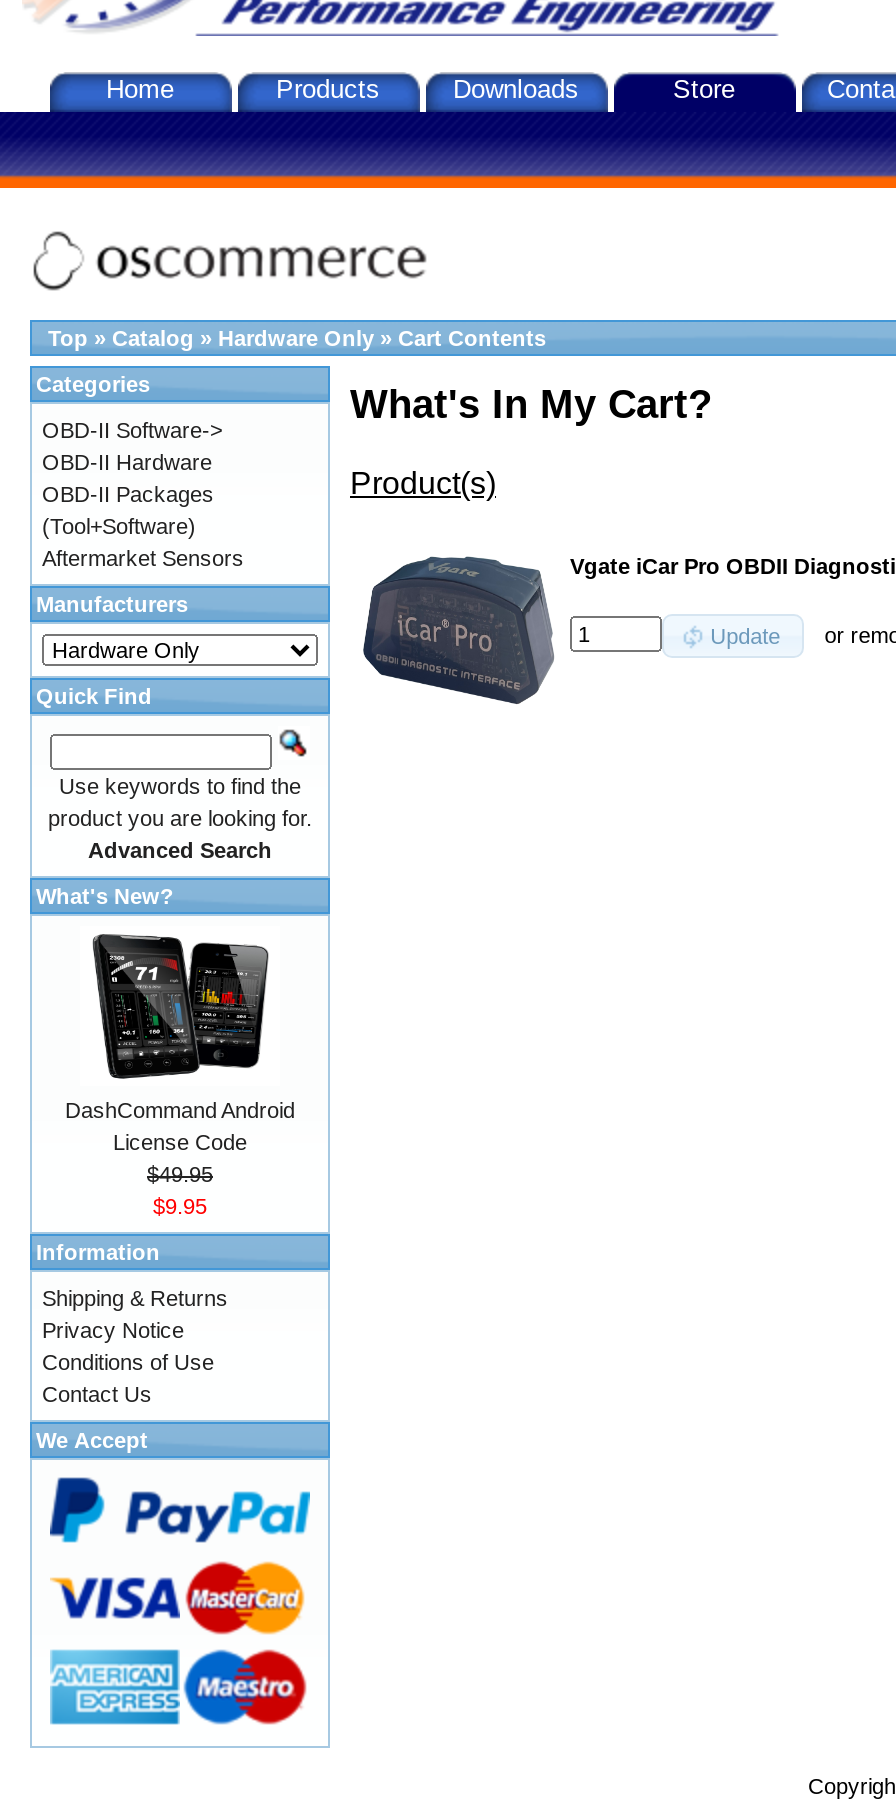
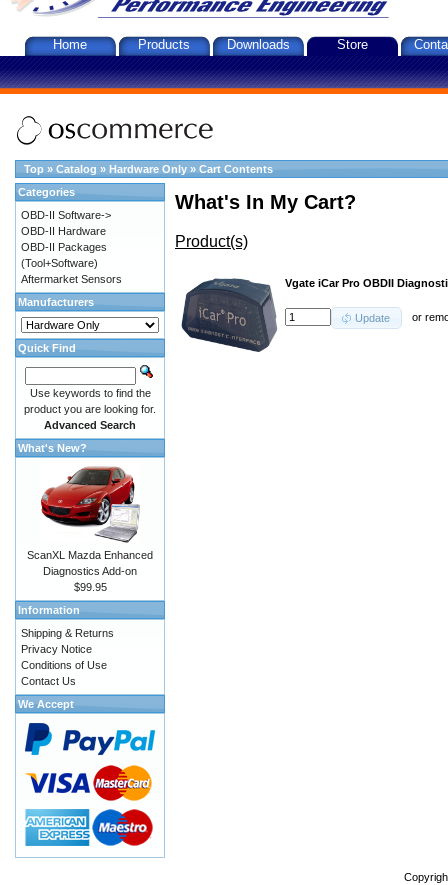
[65,932,295,1218] [image] | DashCommand Android | License Code | $49.95 | $9.95 -> [27,466,153,593] [image] | ScanXL Mazda Enhanced | Diagnostics Add-on | $99.95

